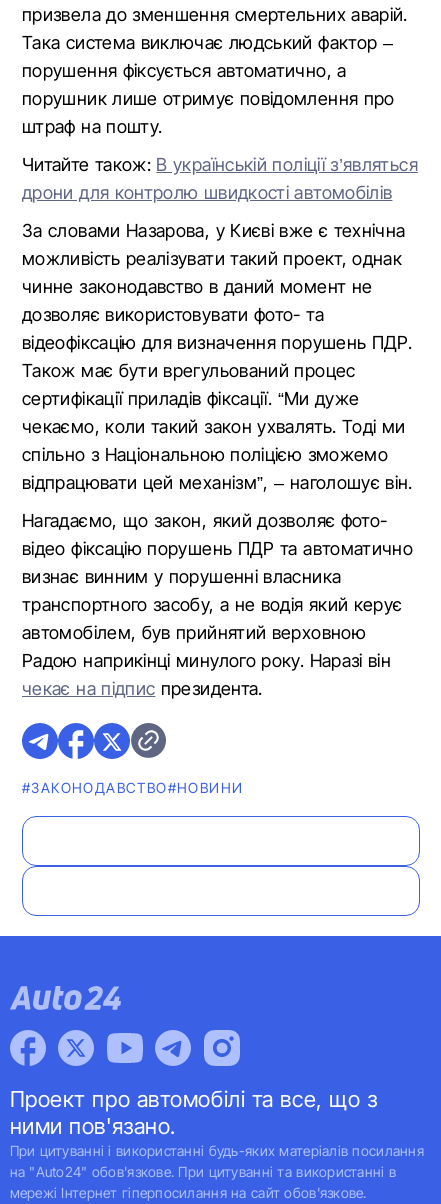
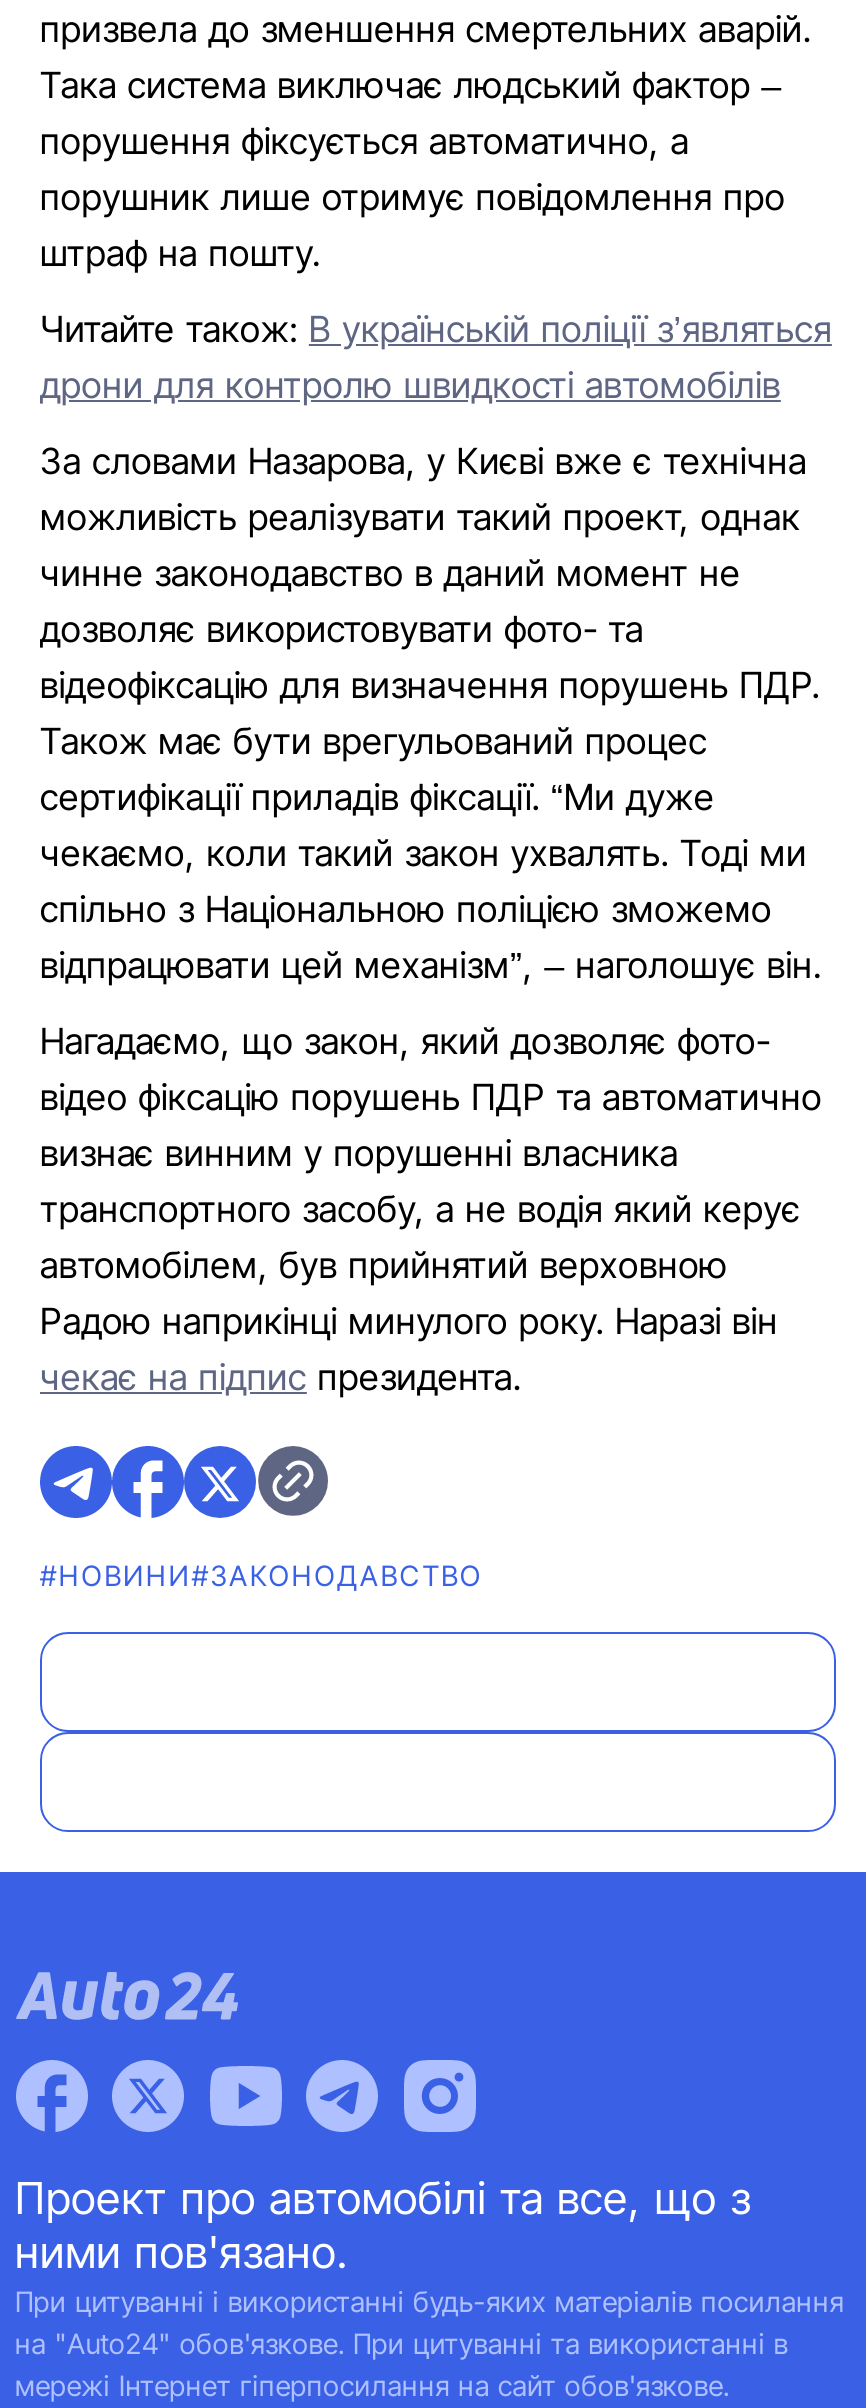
[22,779,243,796] #ЗАКОНОДАВСТВО#НОВИНИ -> [40,1558,483,1592] #НОВИНИ#ЗАКОНОДАВСТВО

